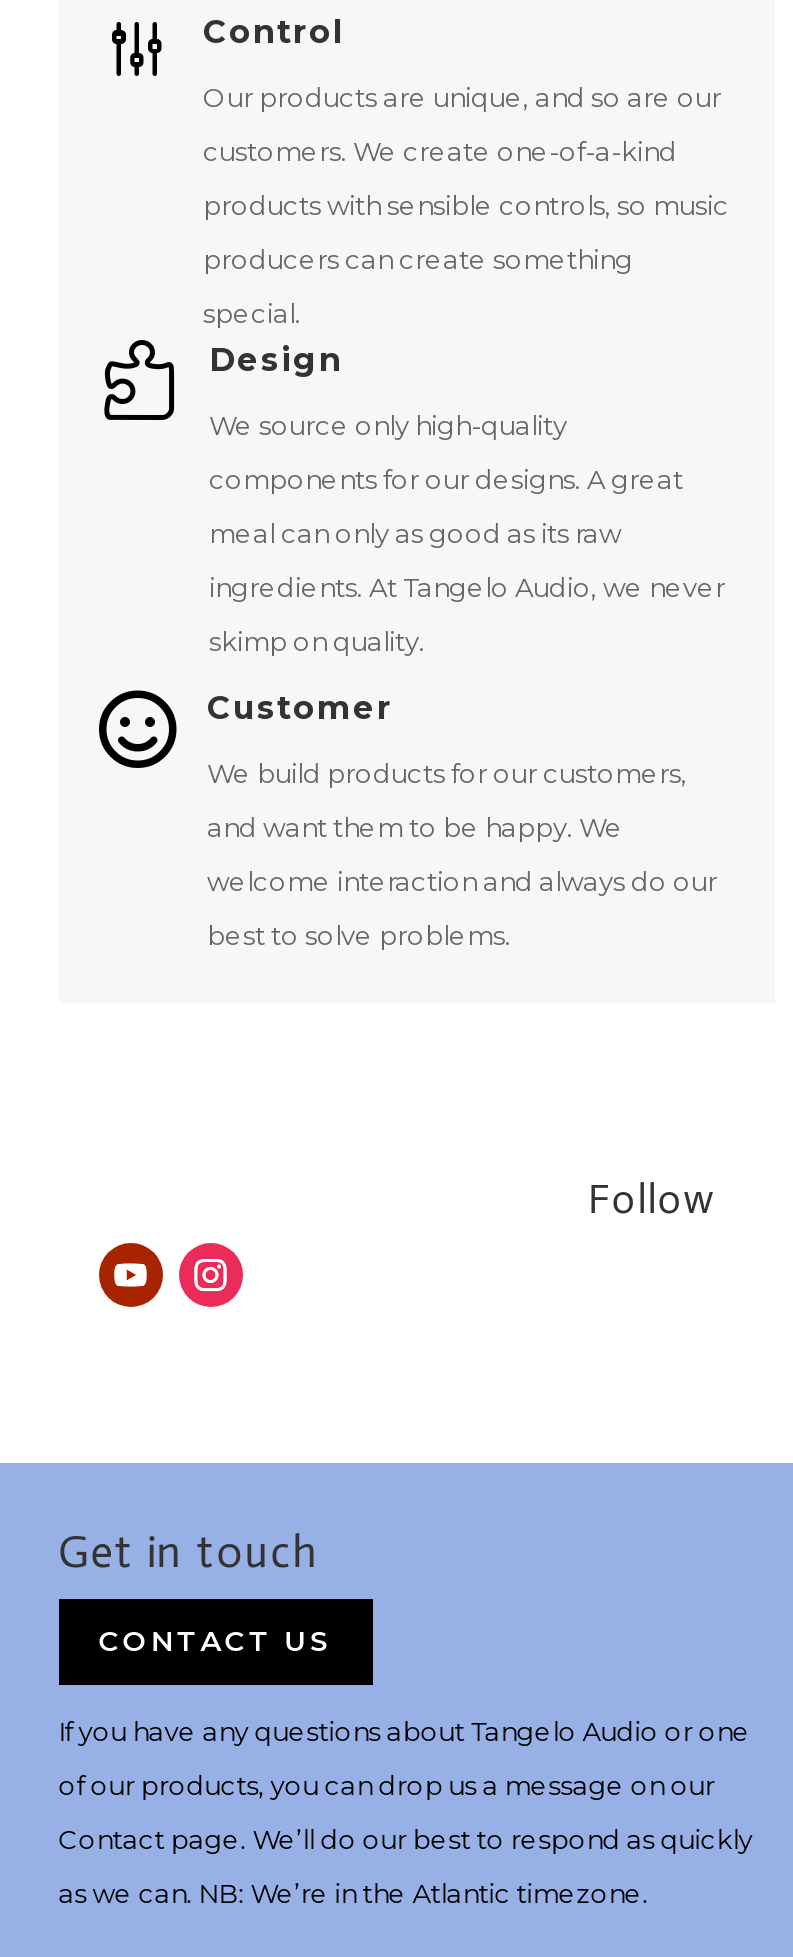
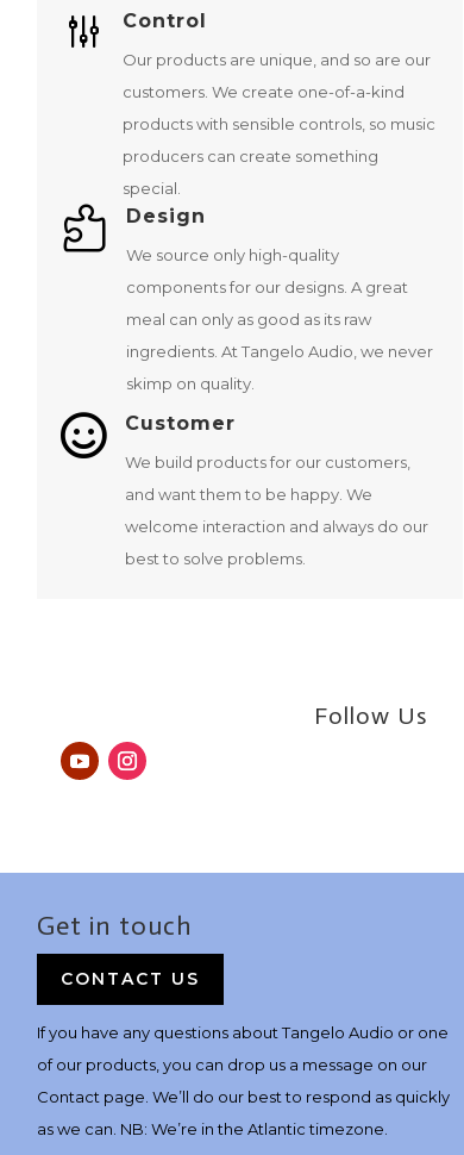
[587,1176,715,1224] Follow -> [314,702,427,730] Follow Us

